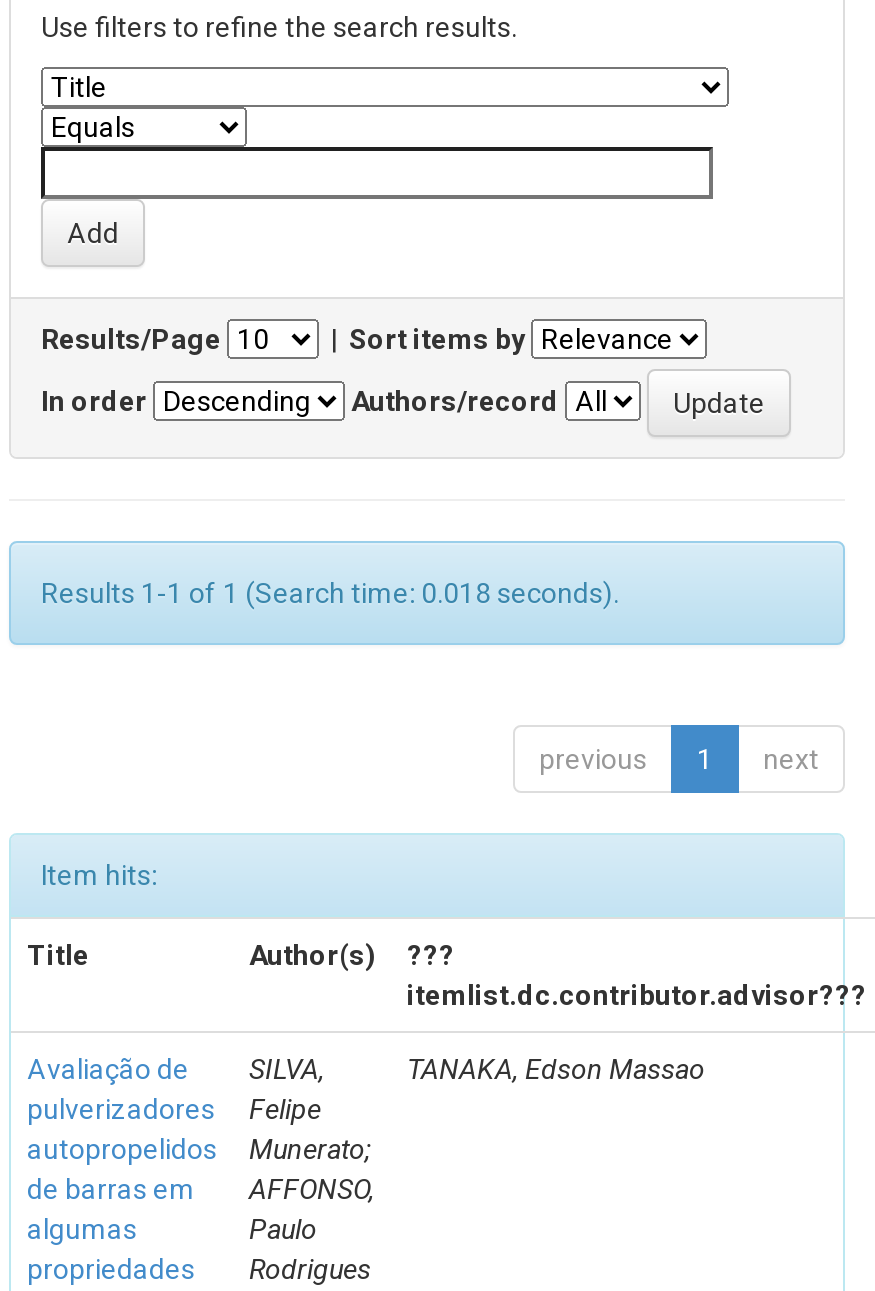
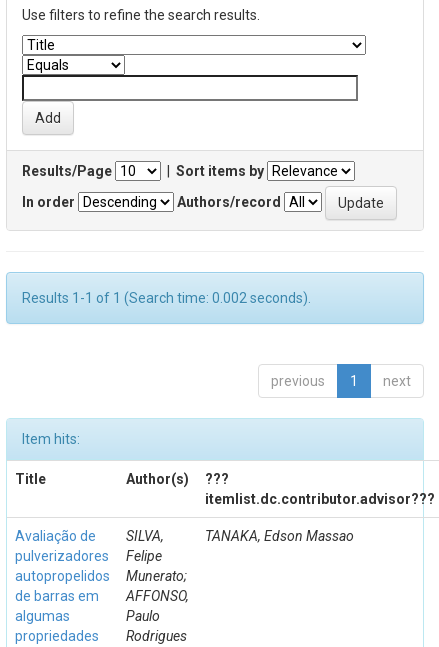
[41,577,619,609] Results 1-1 of 1 (Search time: 0.018 seconds). -> [22,290,311,306] Results 1-1 of 1 (Search time: 0.002 seconds).

